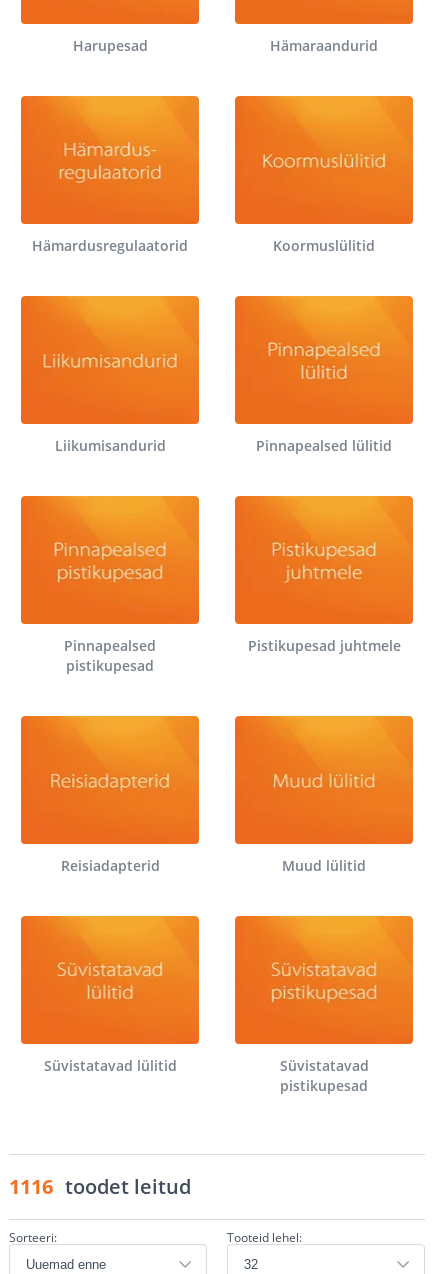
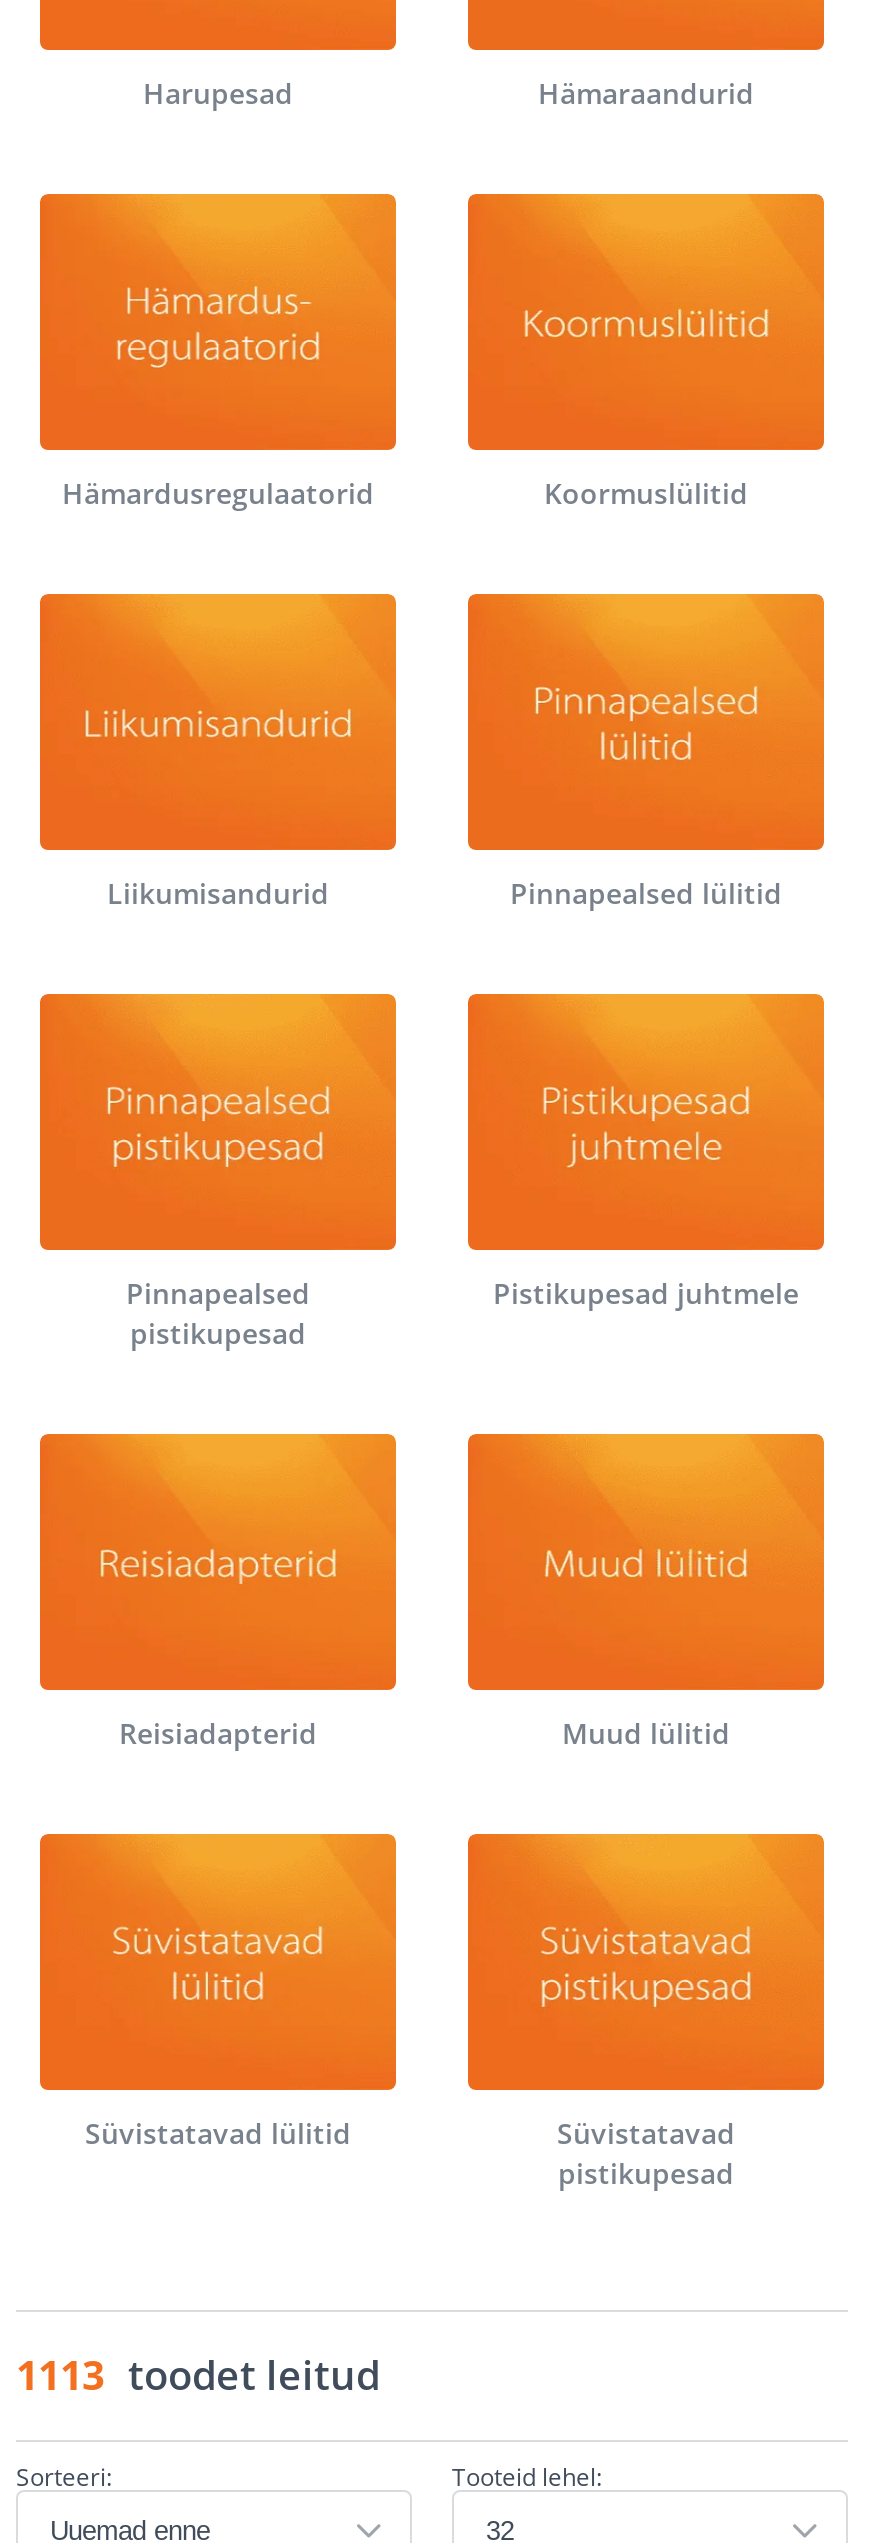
[9,1173,191,1200] 1116 toodet leitud -> [16,2348,380,2402] 1113 toodet leitud

